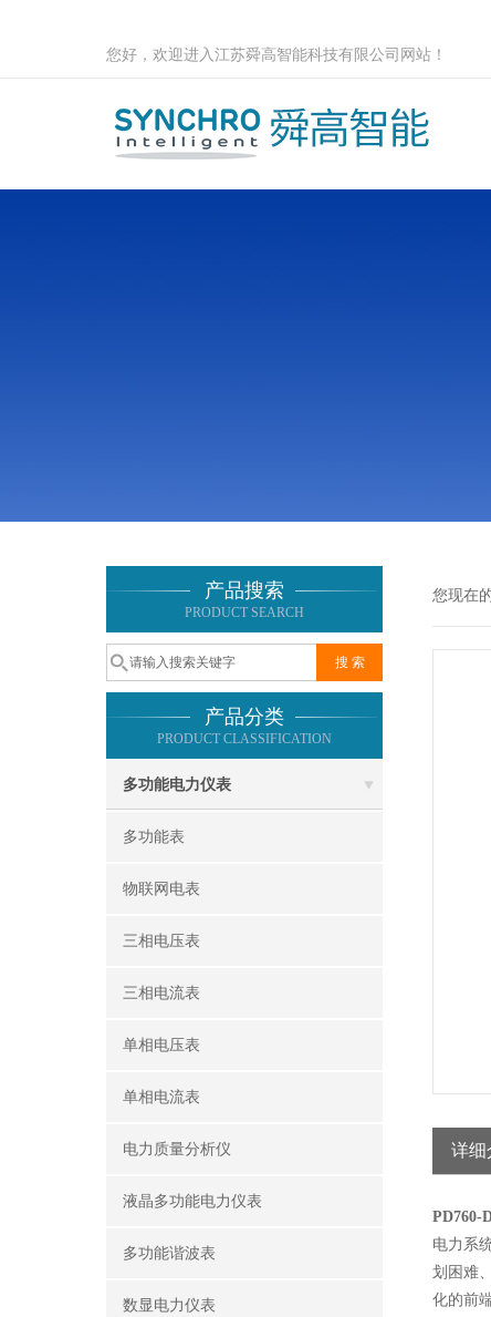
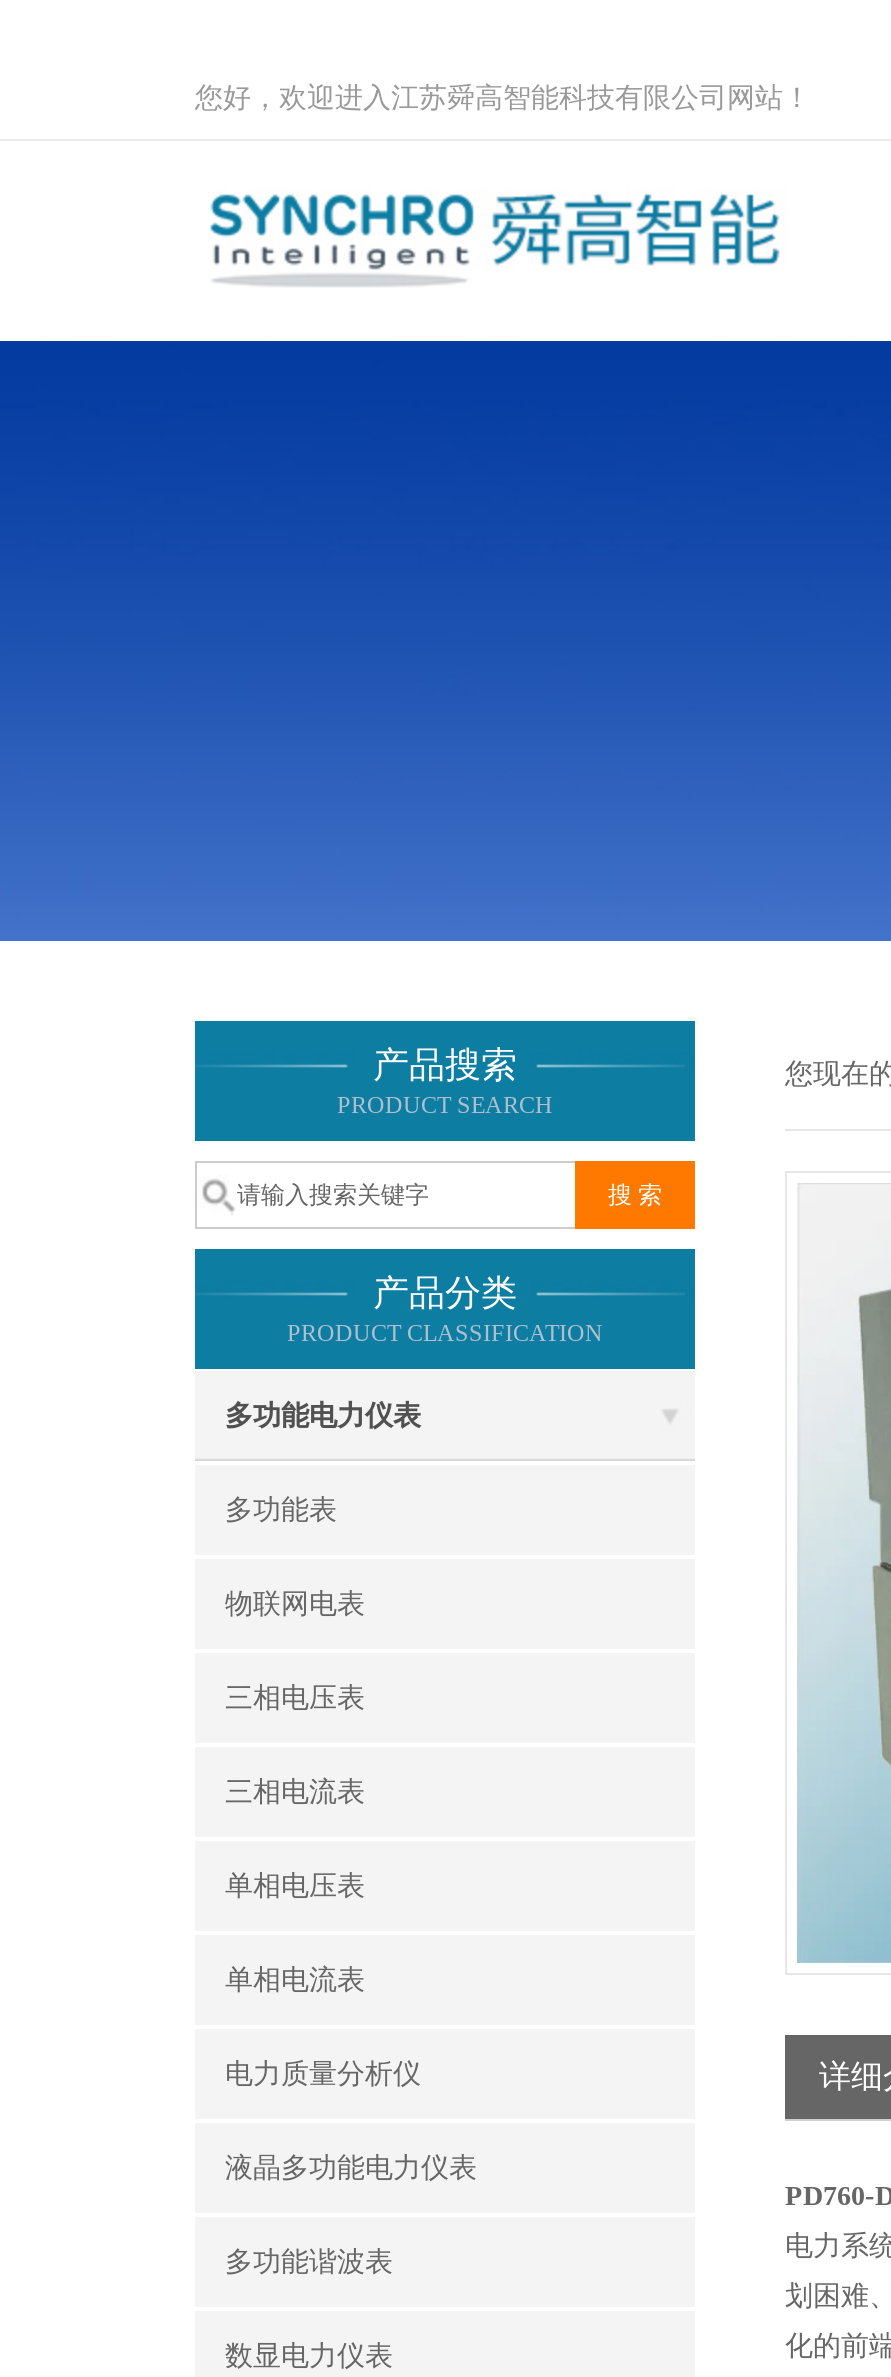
none -> [797,1287,885,1965] [image]

